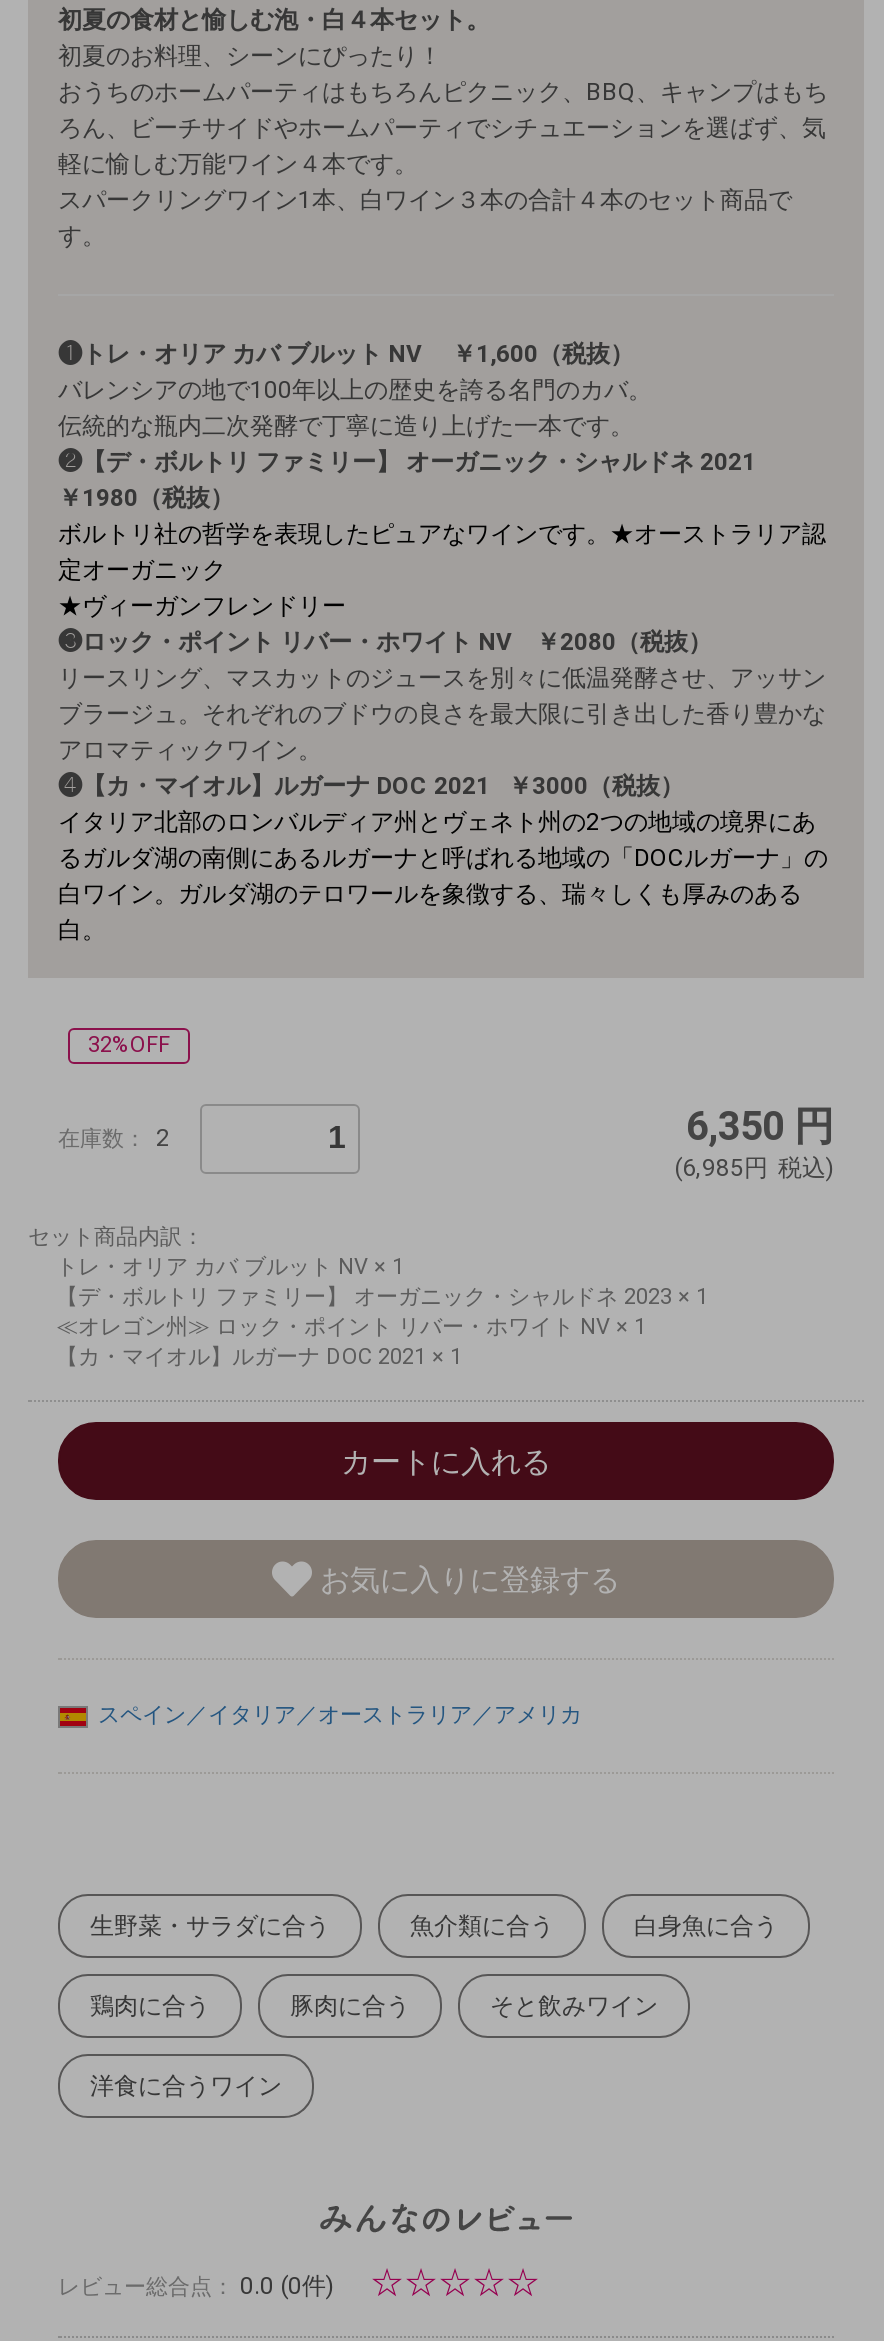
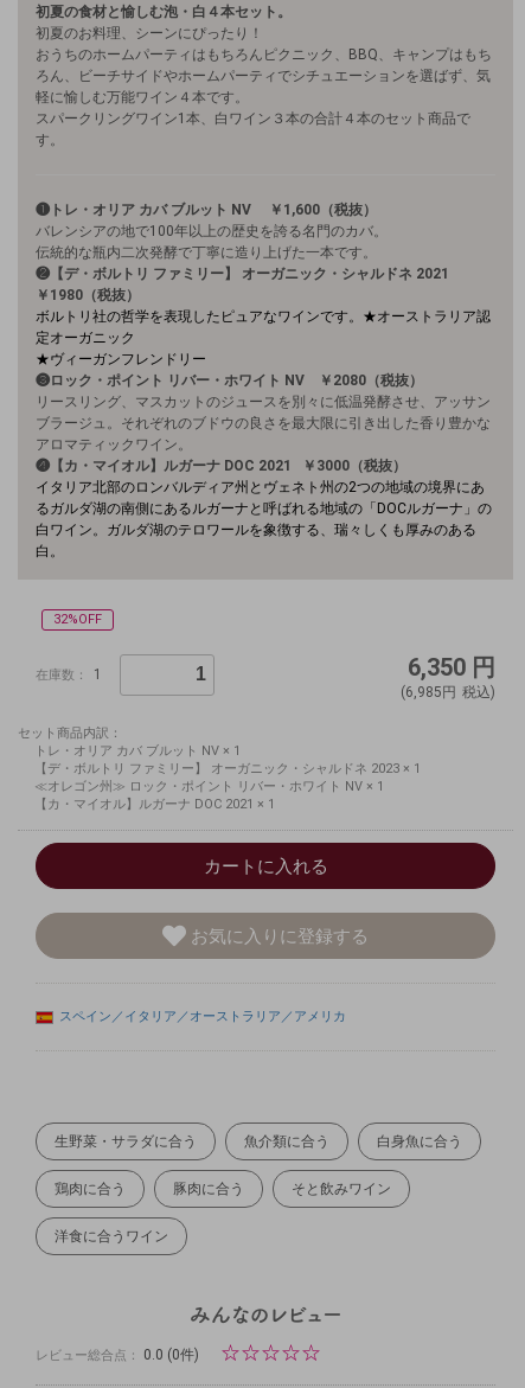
[58,1124,170,1152] 在庫数： 2 -> [36,666,102,683] 在庫数： 1

